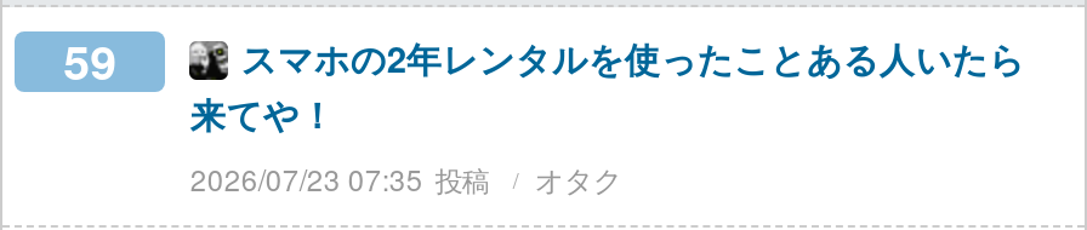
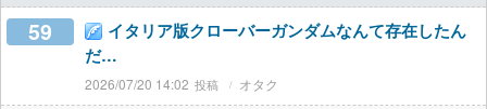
[190,31,1025,199] スマホの2年レンタルを使ったことある人いたら | 来てや！ | 2026/07/23 07:35 -> [85,18,467,93] イタリア版クローバーガンダムなんて存在したん | だ… | 2026/07/20 14:02

